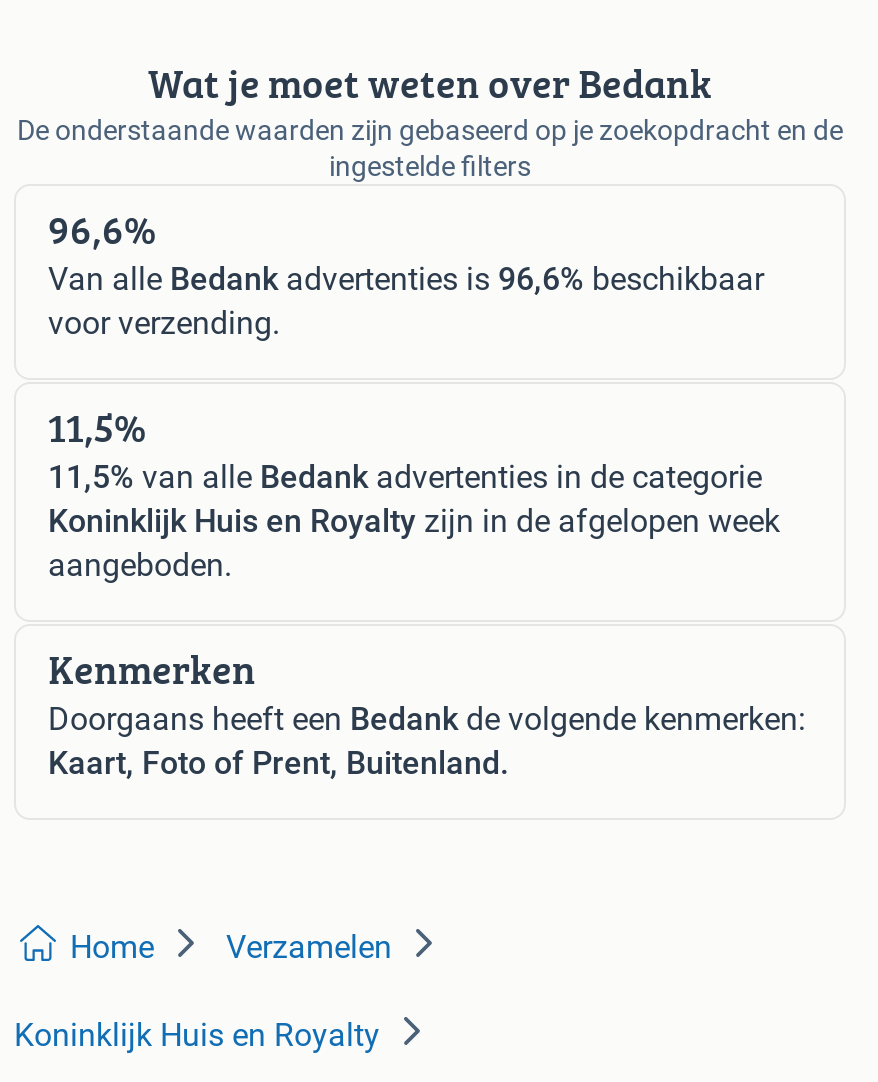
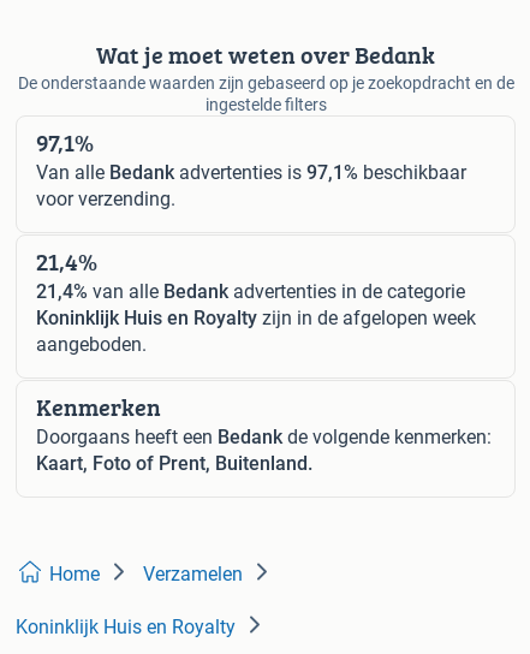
[48,200,156,258] 96,6% -> [36,125,94,160] 97,1%
[48,260,764,298] Van alle Bedank advertenties is 96,6% beschikbaar -> [36,161,466,184] Van alle Bedank advertenties is 97,1% beschikbaar
[48,398,146,456] 11,5% -> [36,244,97,279] 21,4%
[48,458,762,496] 11,5% van alle Bedank advertenties in de categorie -> [36,280,465,303] 21,4% van alle Bedank advertenties in de categorie

